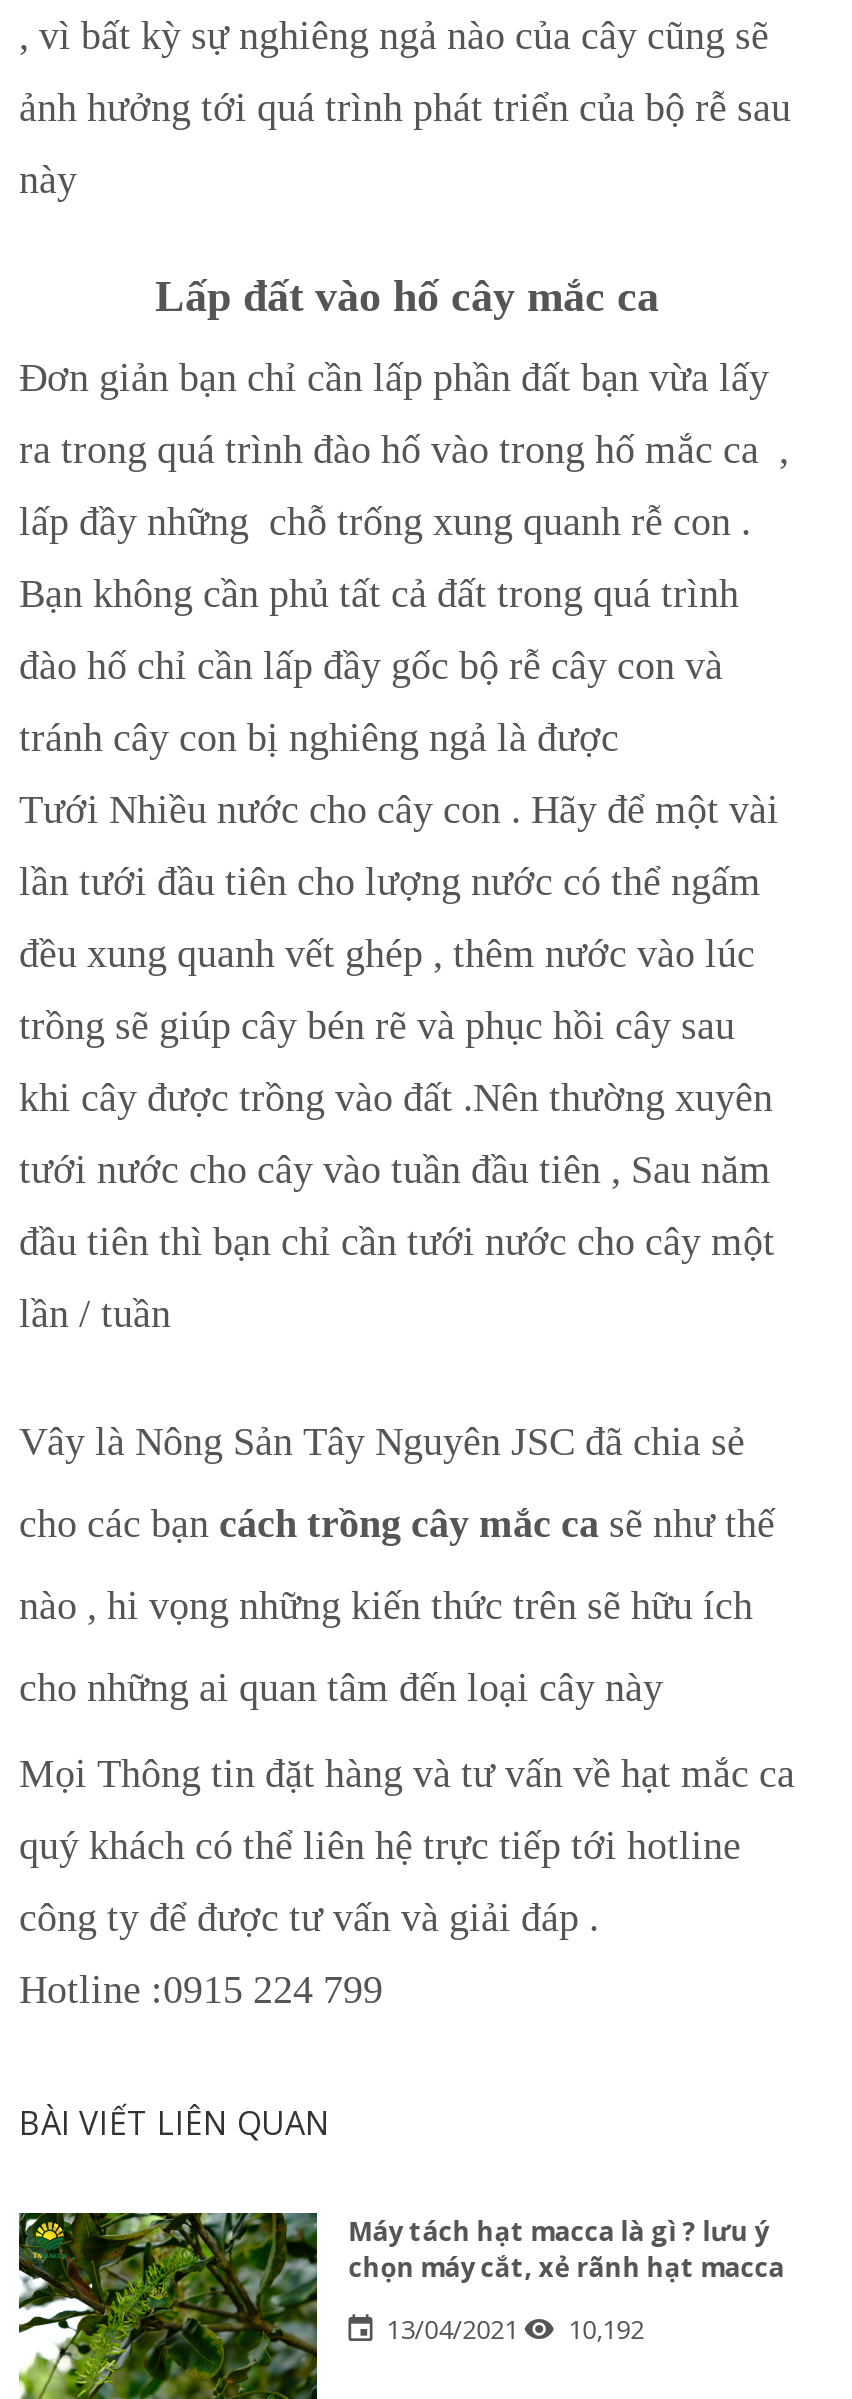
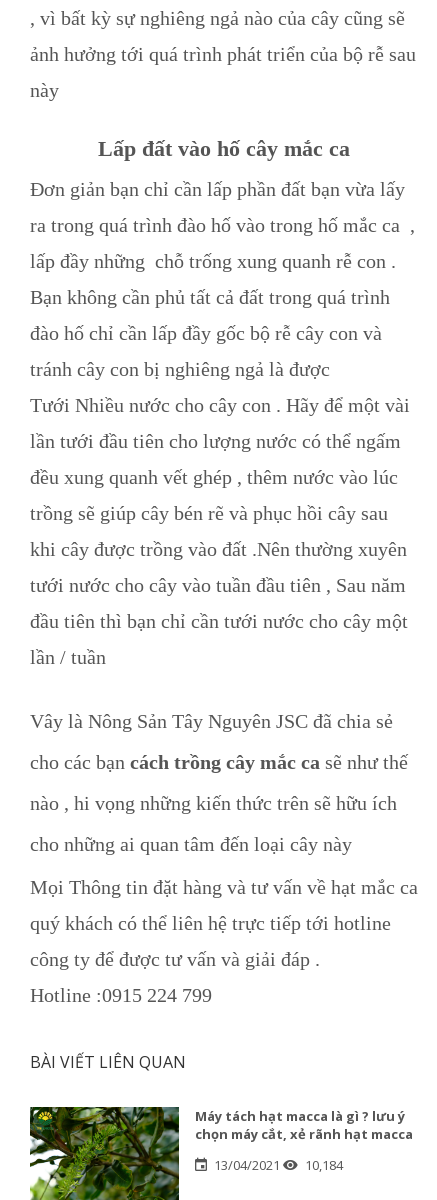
[387,2312,645,2348] 13/04/2021 10,192 -> [214,1156,343,1174] 13/04/2021 10,184

